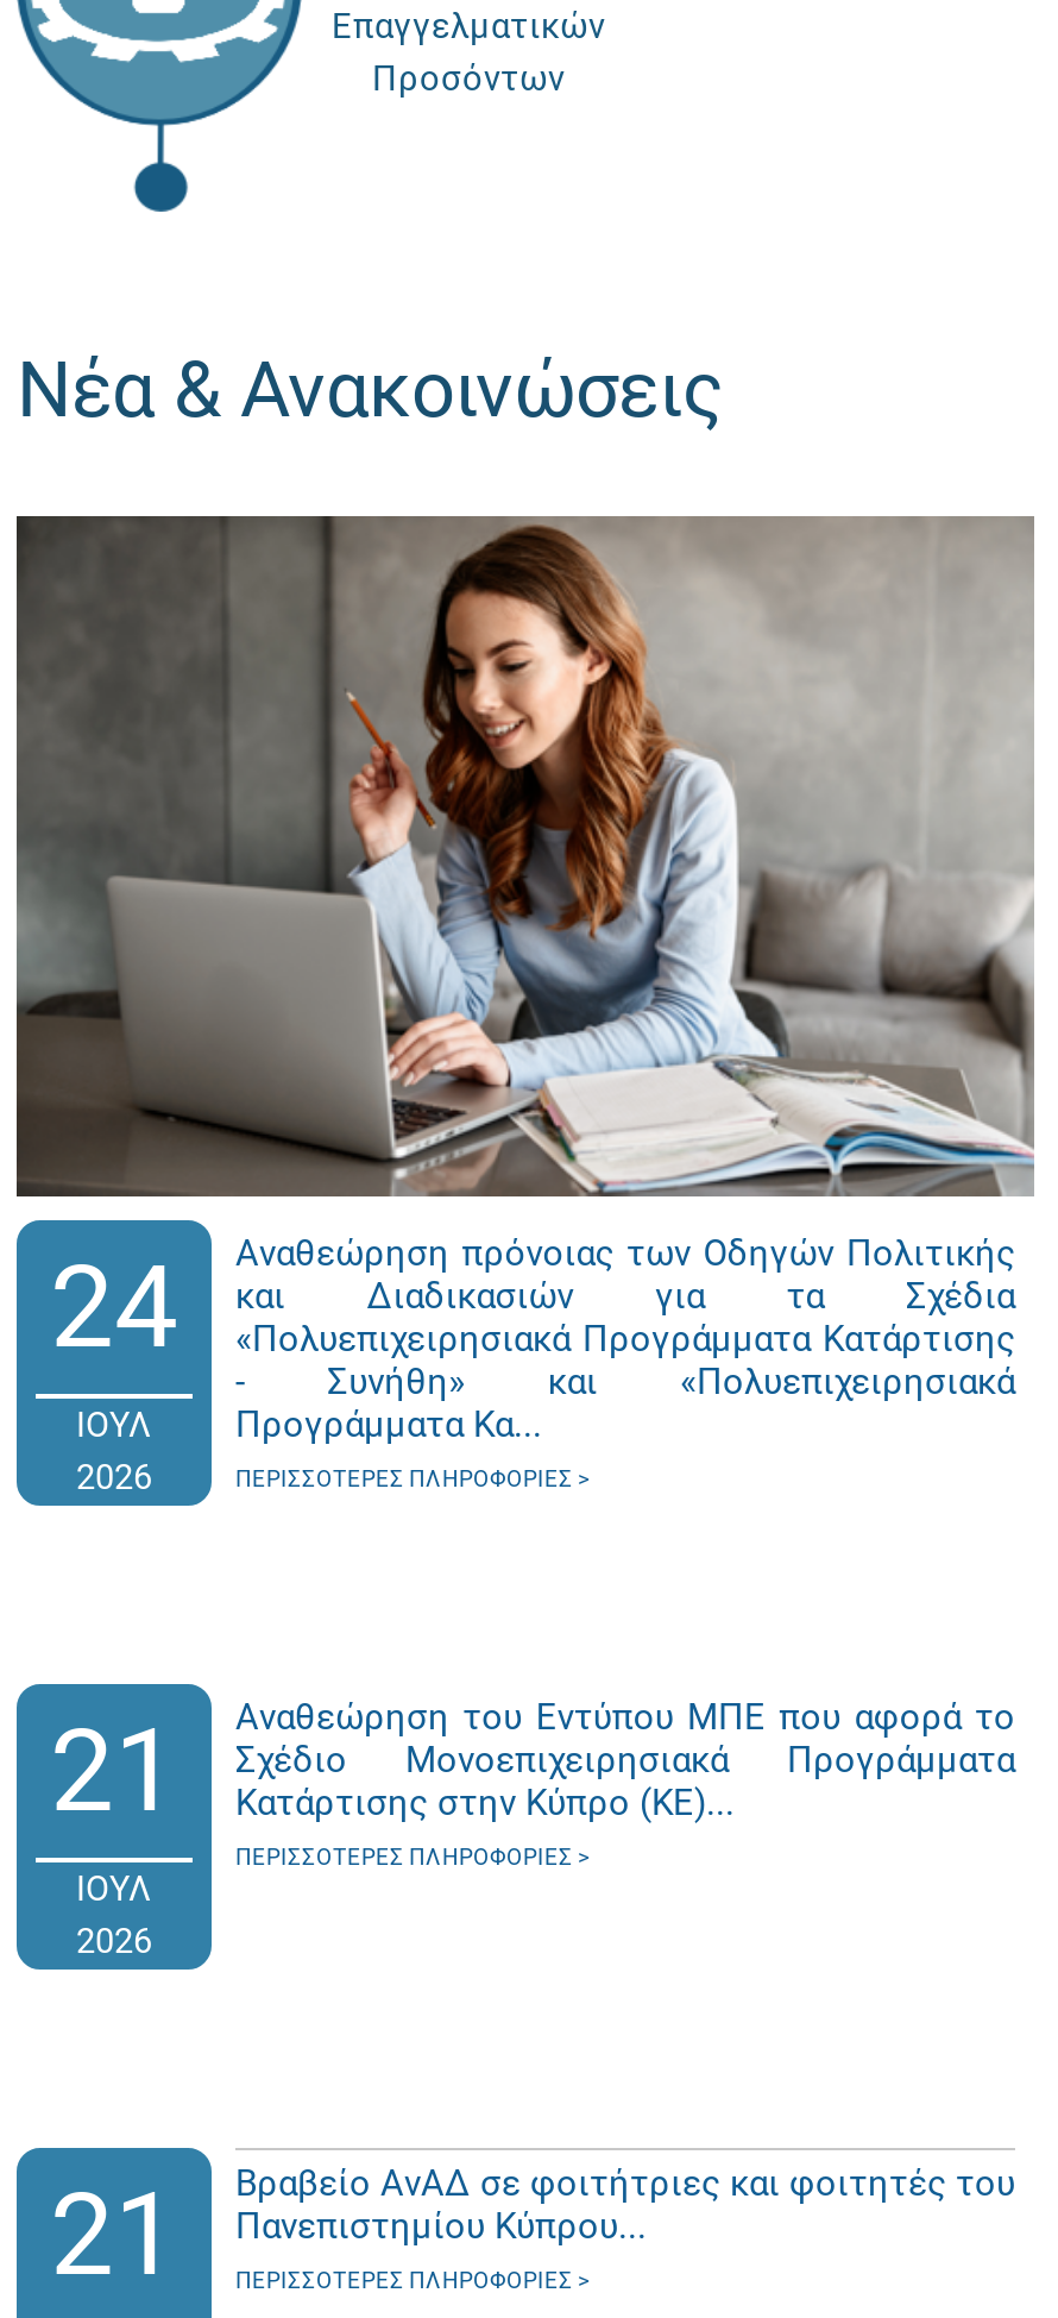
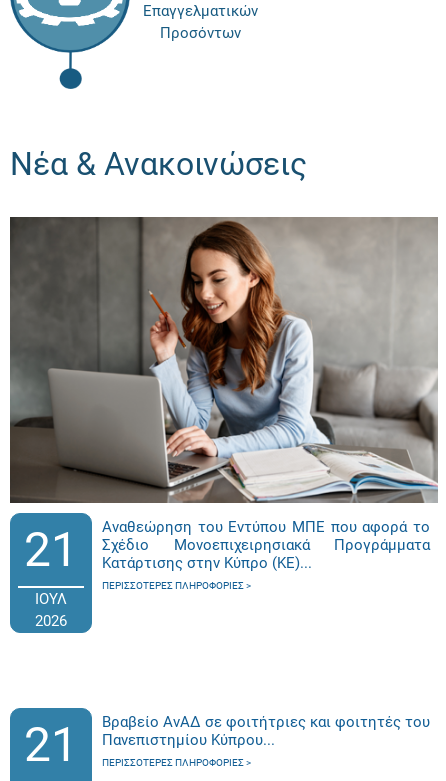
[50,1240,178,1499] 24 | ΙΟΥΛ | 2026 -> none
[235,1232,1015,1492] Αναθεώρηση πρόνοιας των Οδηγών Πολιτικής | και Διαδικασιών για τα Σχέδια | «Πολυεπιχειρησιακά Προγράμματα Κατάρτισης | - Συνήθη» και «Πολυεπιχειρησιακά | Προγράμματα Κα... | ΠΕΡΙΣΣΌΤΕΡΕΣ ΠΛΗΡΟΦΟΡΊΕΣ -> none

